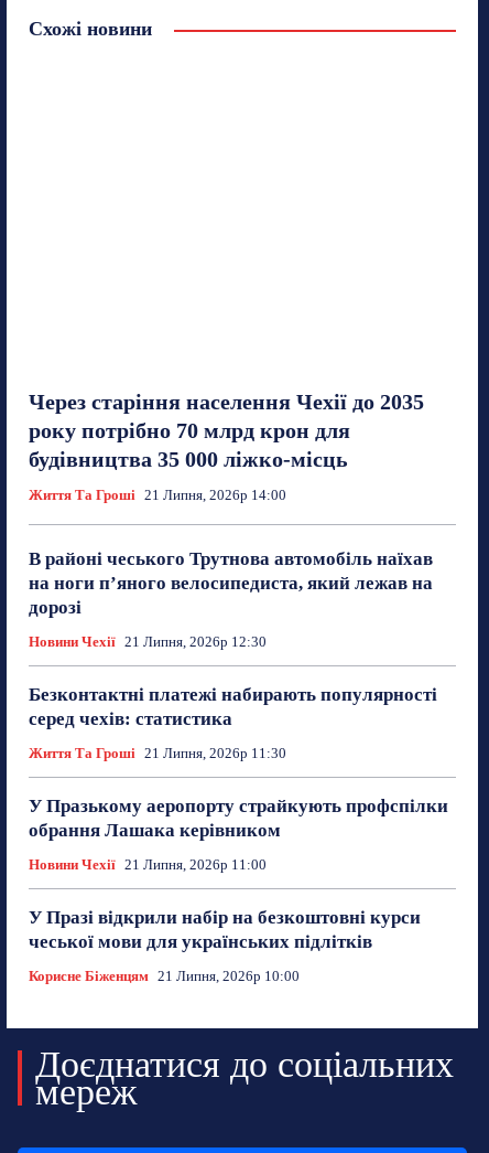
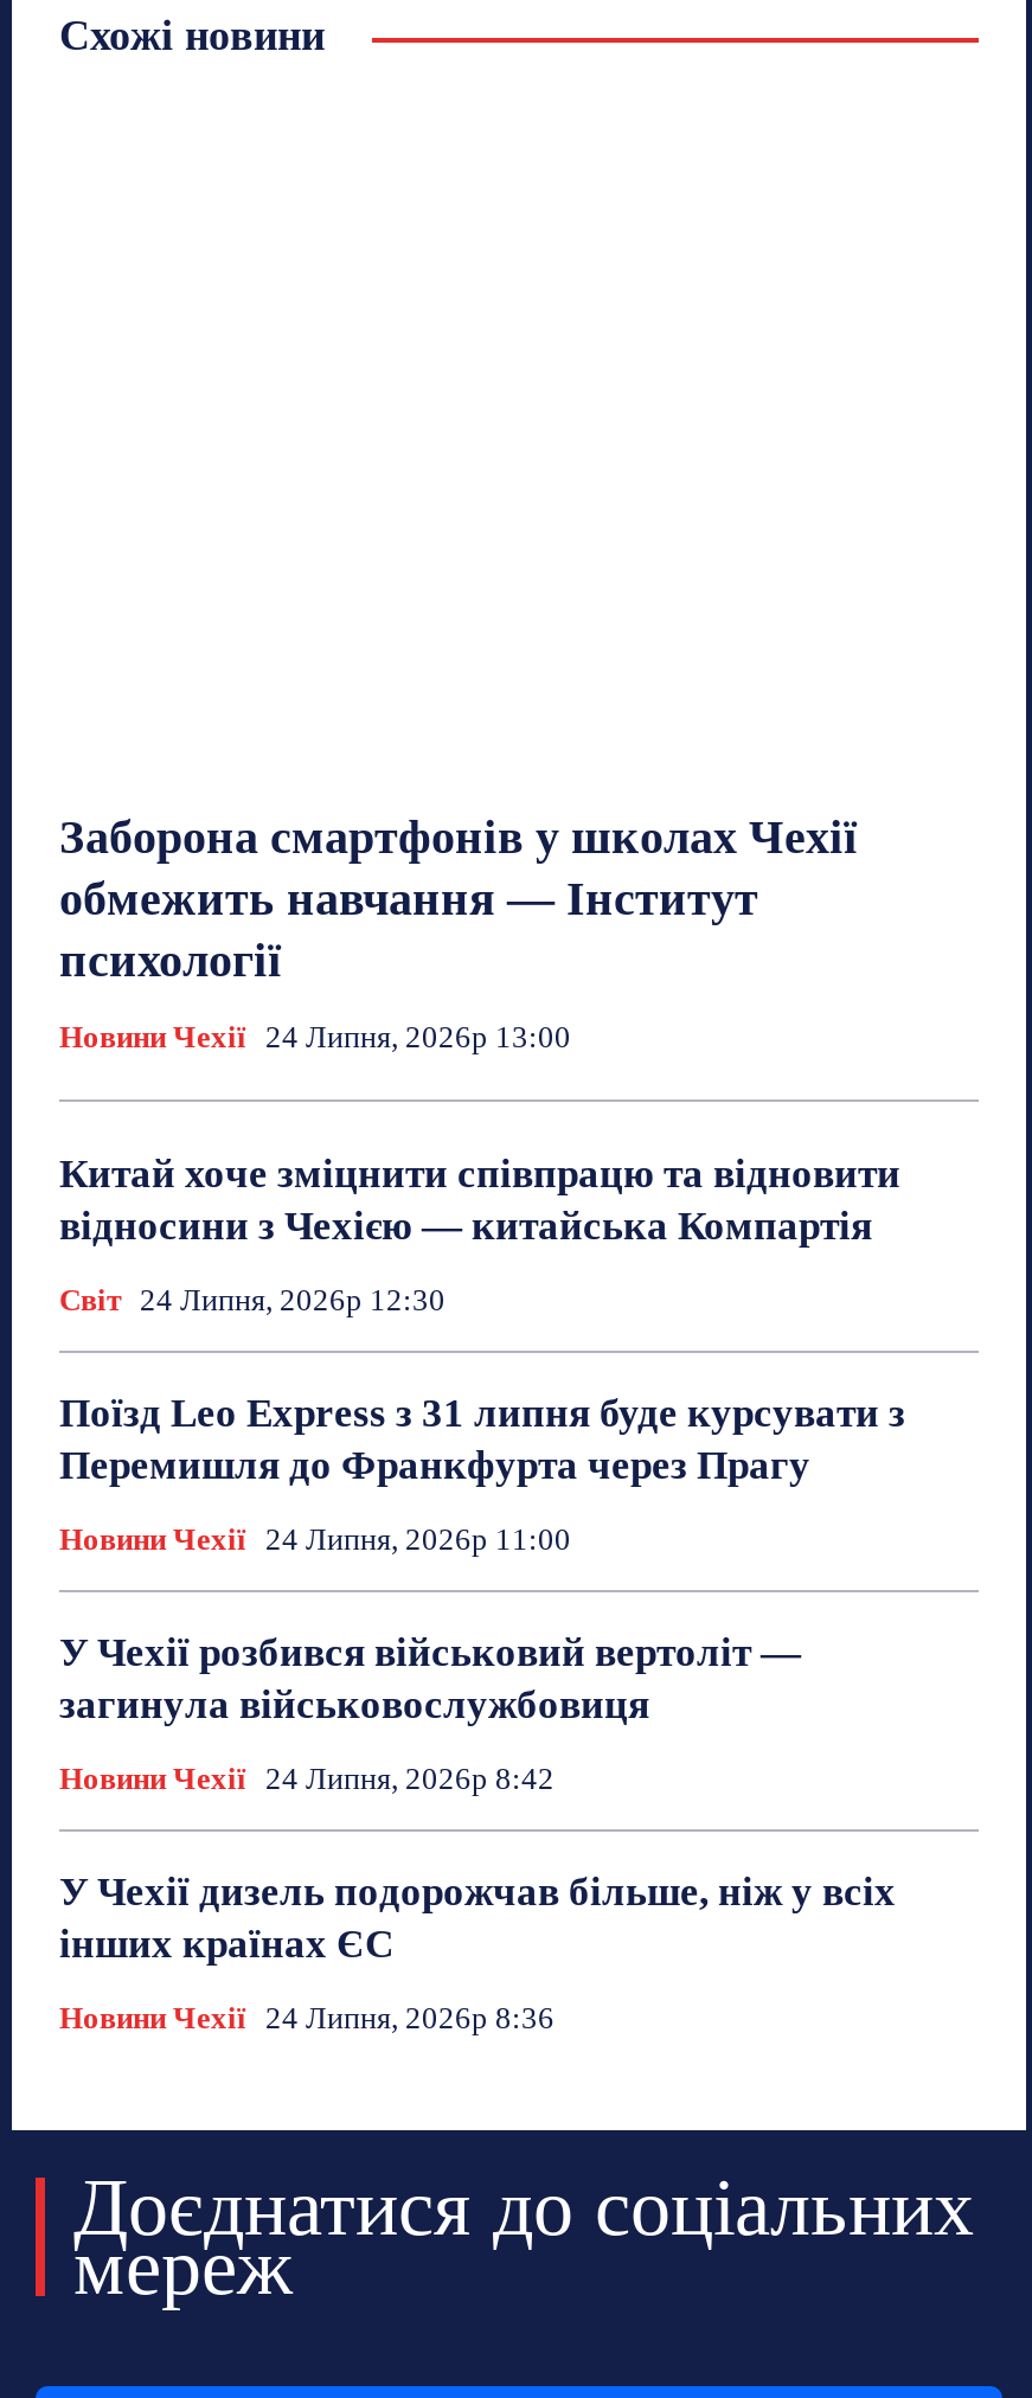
[29,390,424,471] Через старіння населення Чехії до 2035 | року потрібно 70 млрд крон для | будівництва 35 000 ліжко-місць -> [59,811,858,986] Заборона смартфонів у школах Чехії | обмежить навчання — Інститут | психології
[29,487,286,503] Життя Та Гроші 21 Липня, 2026р 14:00 -> [59,1019,571,1055] Новини Чехії 24 Липня, 2026р 13:00
[29,549,433,618] В районі чеського Трутнова автомобіль наїхав | на ноги п’яного велосипедиста, який лежав на | дорозі -> [59,1152,900,1249] Китай хоче зміцнити співпрацю та відновити | відносини з Чехією — китайська Компартія
[29,634,267,650] Новини Чехії 21 Липня, 2026р 12:30 -> [59,1282,446,1318] Світ 24 Липня, 2026р 12:30
[29,684,437,730] Безконтактні платежі набирають популярності | серед чехів: статистика -> [59,1391,905,1489] Поїзд Leo Eхрress з 31 липня буде курсувати з | Перемишля до Франкфурта через Прагу
[29,745,286,762] Життя Та Гроші 21 Липня, 2026р 11:30 -> [59,1522,571,1557] Новини Чехії 24 Липня, 2026р 11:00
[29,796,448,841] У Празькому аеропорту страйкують профспілки | обрання Лашака керівником -> [59,1631,801,1728] У Чехії розбився військовий вертоліт — | загинула військовослужбовиця
[29,856,267,873] Новини Чехії 21 Липня, 2026р 11:00 -> [59,1761,555,1797] Новини Чехії 24 Липня, 2026р 8:42
[29,907,421,952] У Празі відкрили набір на безкоштовні курси | чеської мови для українських підлітків -> [59,1870,896,1967] У Чехії дизель подорожчав більше, ніж у всіх | інших країнах ЄС
[29,968,300,984] Корисне Біженцям 21 Липня, 2026р 10:00 -> [59,2000,555,2036] Новини Чехії 24 Липня, 2026р 8:36

